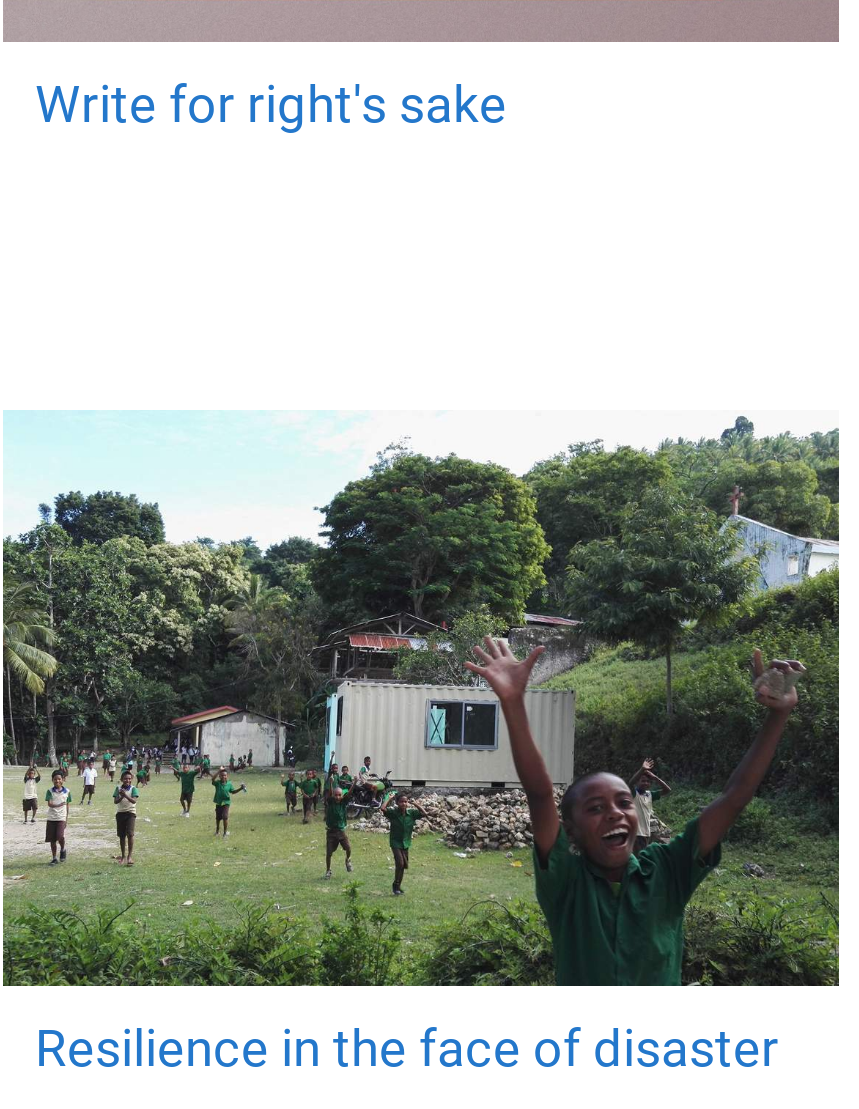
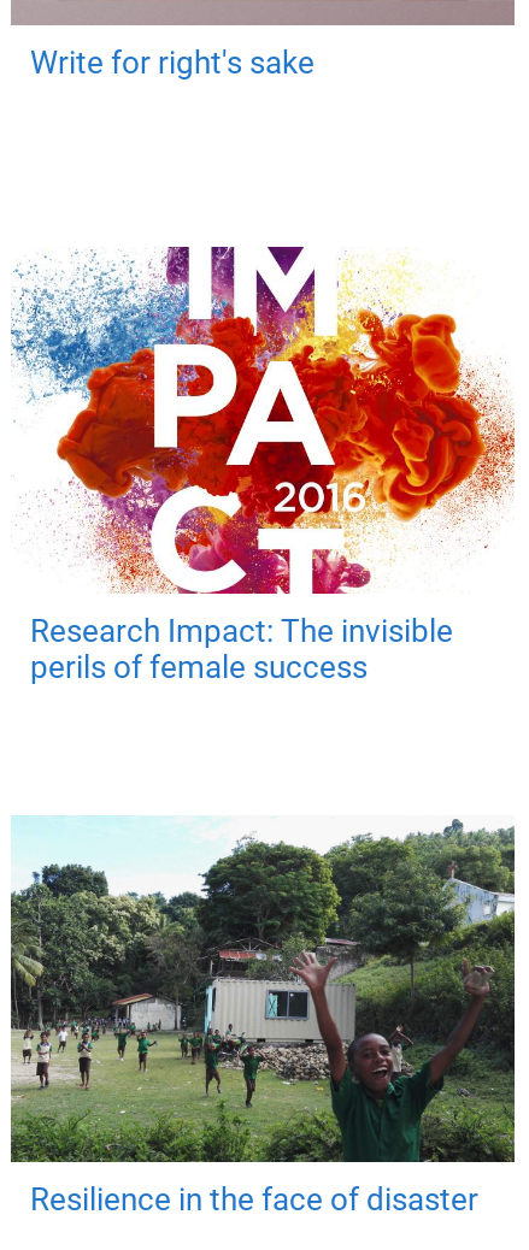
none -> [11,246,515,685] [image] | Research Impact: The invisible | perils of female success

